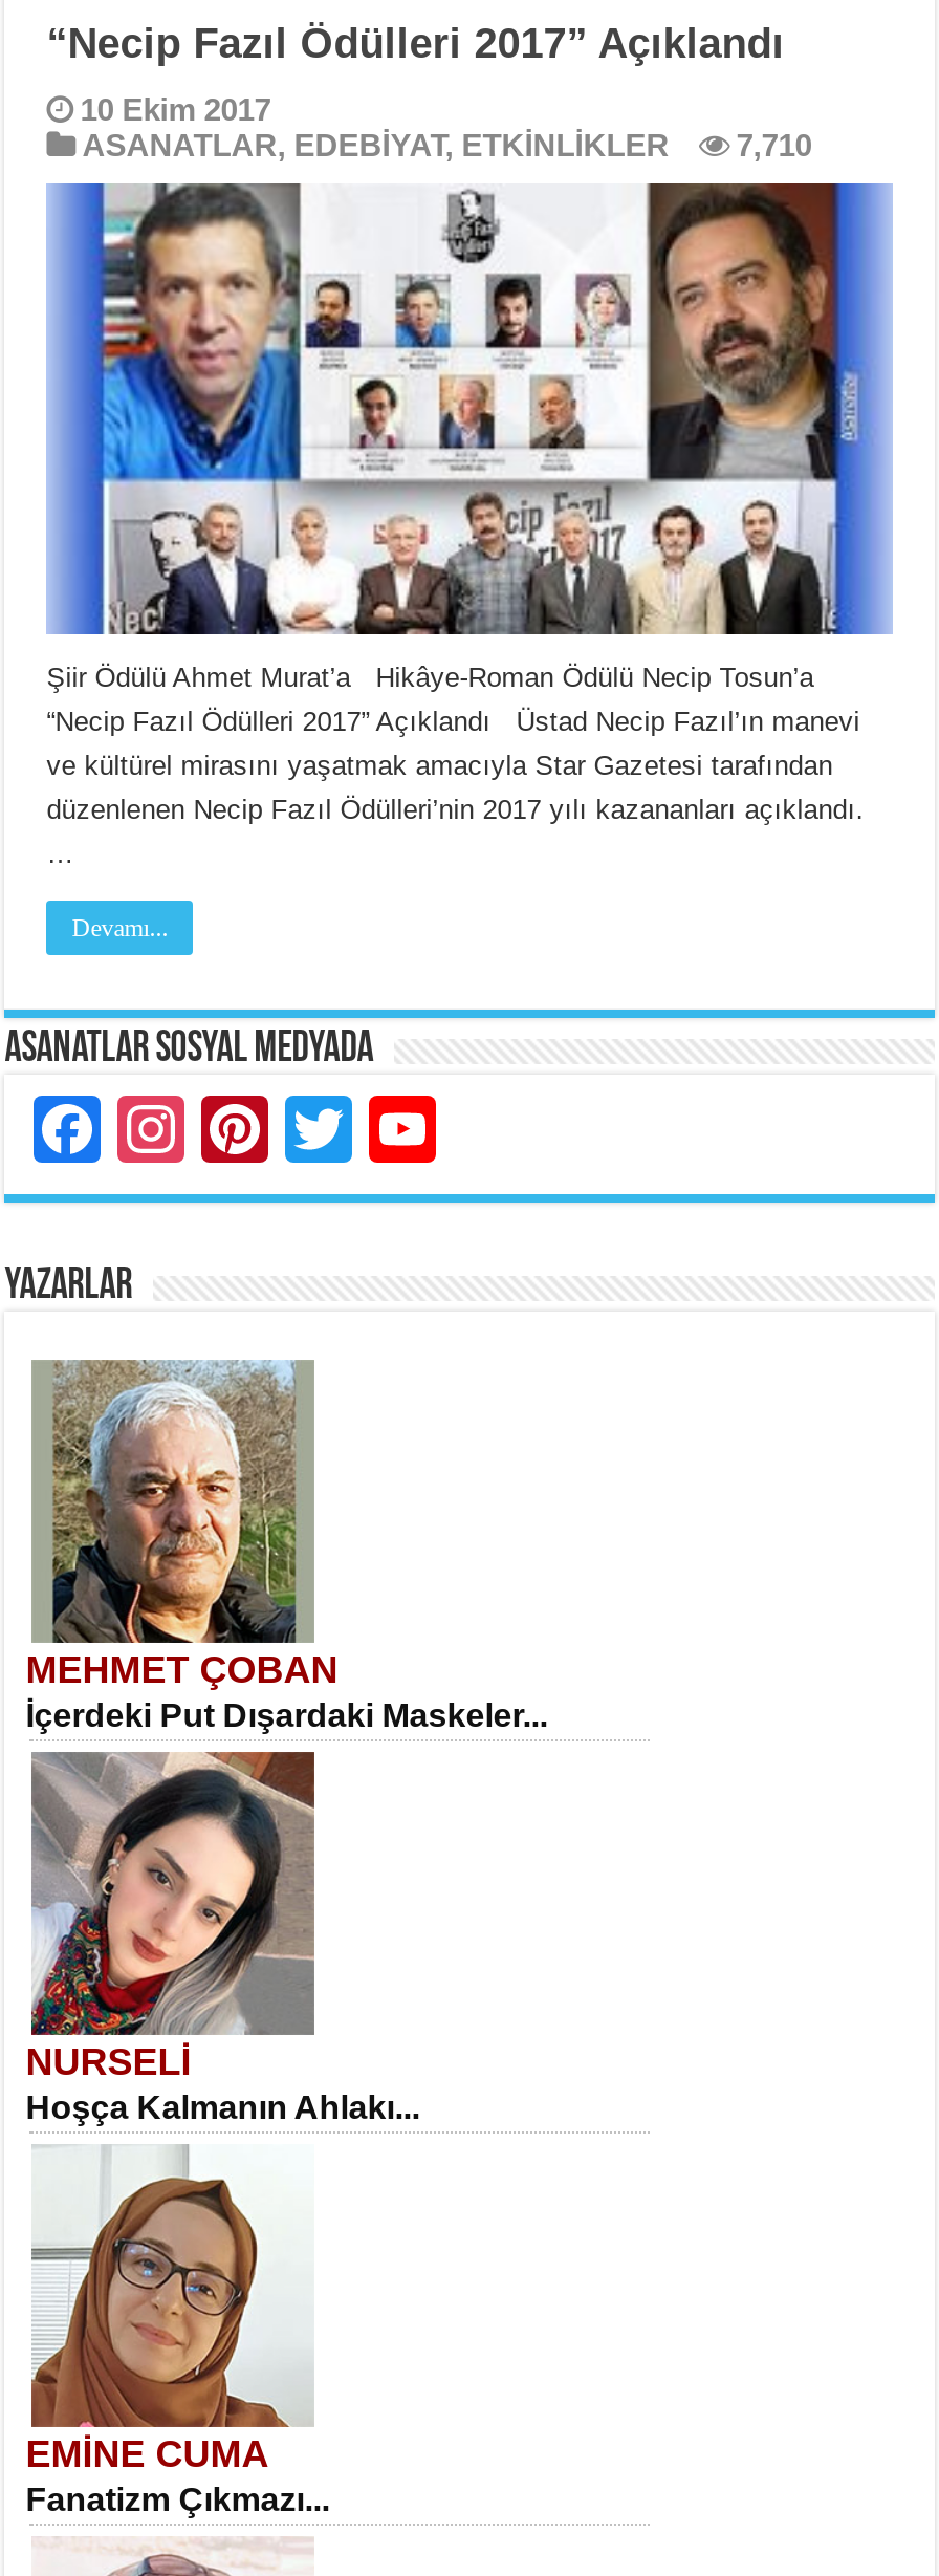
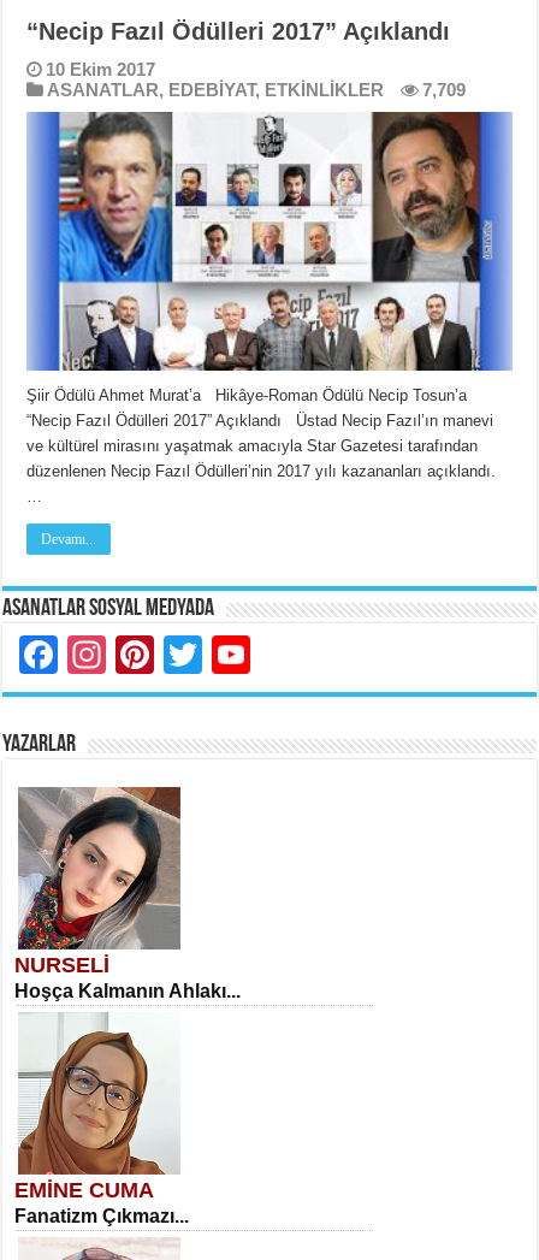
[82,127,812,163] ASANATLAR, EDEBİYAT, ETKİNLİKLER 7,710 -> [47,79,466,100] ASANATLAR, EDEBİYAT, ETKİNLİKLER 7,709
[26,1360,547,1733] [image] | MEHMET ÇOBAN | İçerdeki Put Dışardaki Maskeler... -> none

